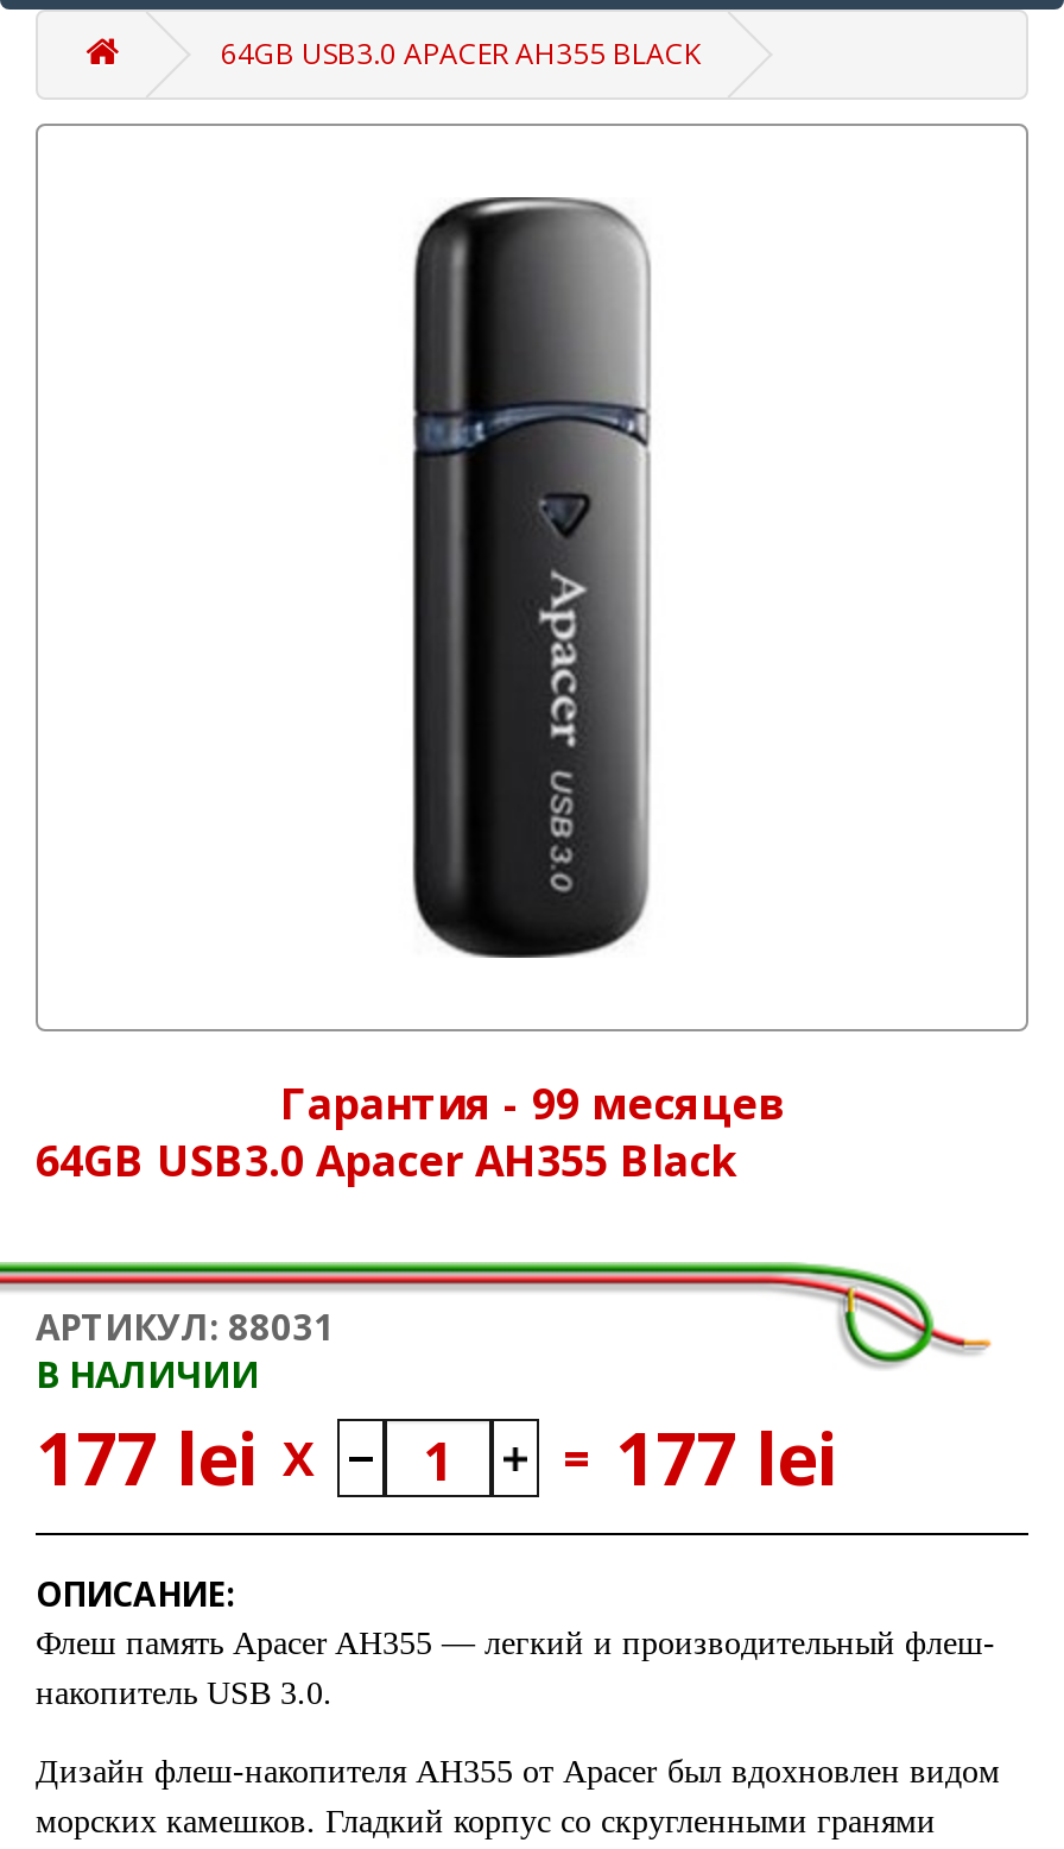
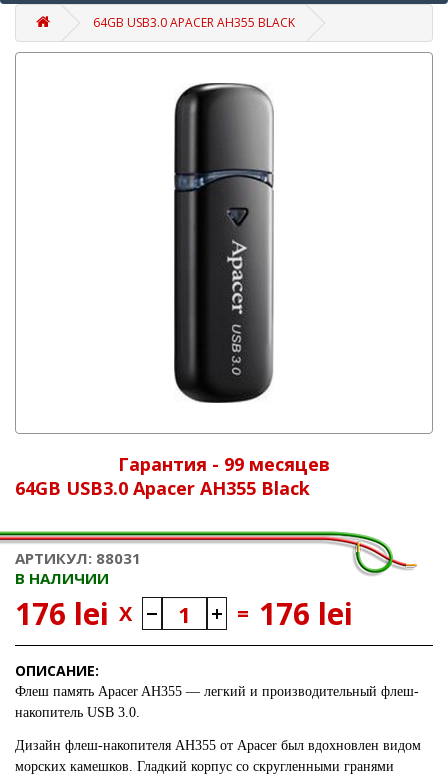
[36,1409,313,1507] 177 lei X -> [15,593,132,634] 176 lei X
[563,1409,838,1507] = 177 lei -> [237,593,353,634] = 176 lei

